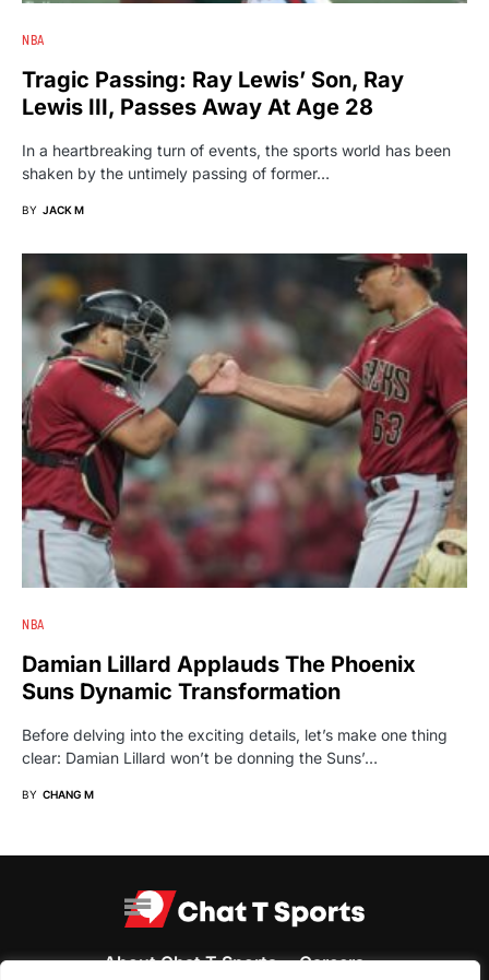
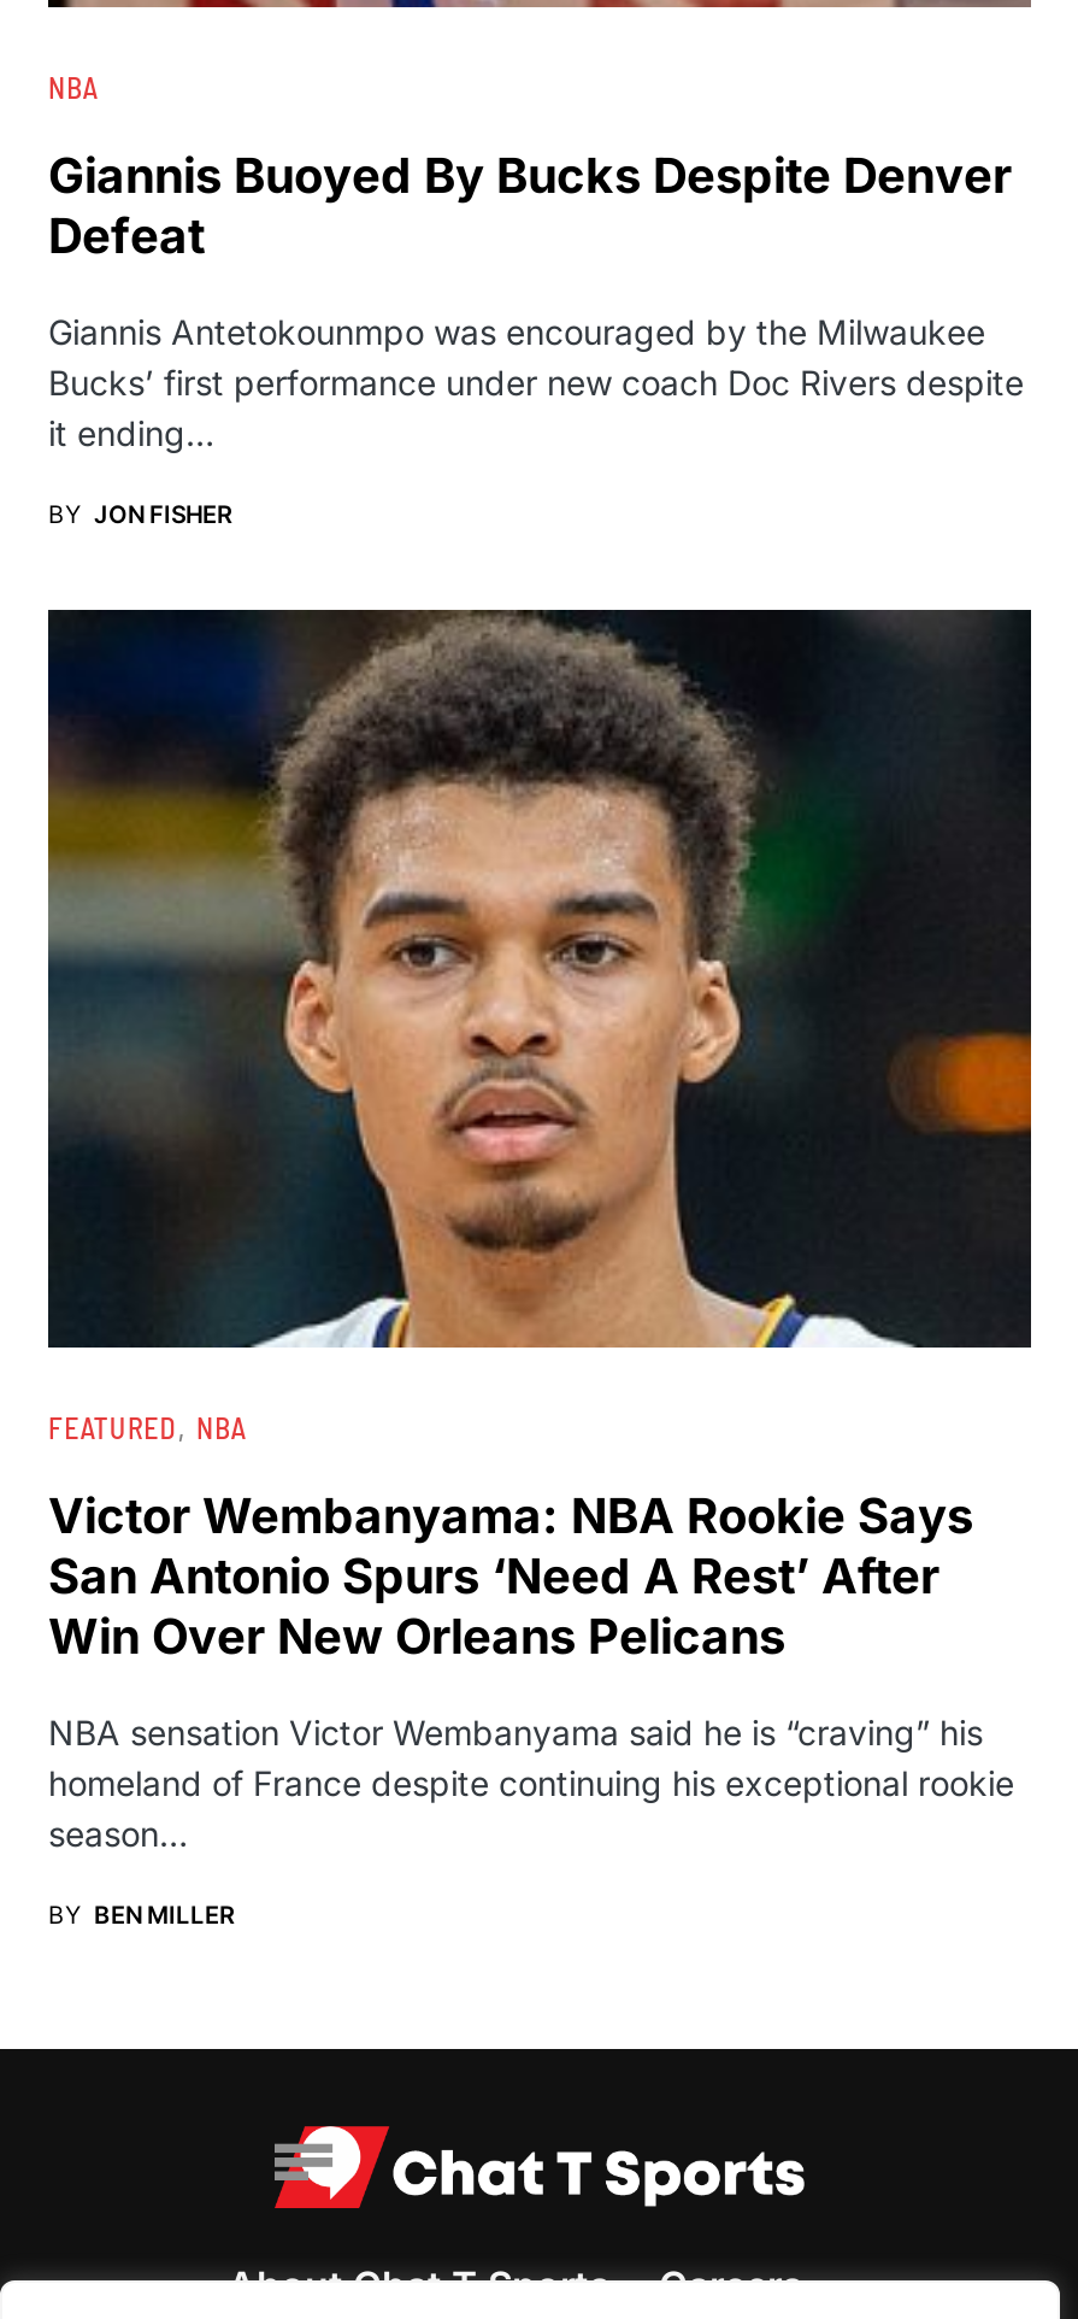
[22,67,404,120] Tragic Passing: Ray Lewis’ Son, Ray | Lewis III, Passes Away At Age 28 -> [48,147,1012,265] Giannis Buoyed By Bucks Despite Denver | Defeat
[22,141,451,183] In a heartbreaking turn of events, the sports world has been | shaken by the untimely passing of former… -> [48,311,1024,453] Giannis Antetokounmpo was encouraged by the Milwaukee | Bucks’ first performance under new coach Doc Rivers despite | it ending…
[22,203,84,216] BY JACK M -> [48,499,234,528] BY JON FISHER
[21,252,468,632] [image] | NBA -> [46,607,1033,1444] [image] | FEATURED NBA
[22,651,416,705] Damian Lillard Applauds The Phoenix | Suns Dynamic Transformation -> [48,1488,973,1666] Victor Wembanyama: NBA Rookie Says | San Antonio Spurs ‘need A Rest’ After | Win Over New Orleans Pelicans
[22,726,448,767] Before delving into the exciting details, let’s make one thing | clear: Damian Lillard won’t be donning the Suns’… -> [48,1712,1014,1854] NBA sensation Victor Wembanyama said he is “craving” his | homeland of France despite continuing his exceptional rookie | season…
[22,788,94,801] BY CHANG M -> [48,1900,236,1929] BY BEN MILLER

